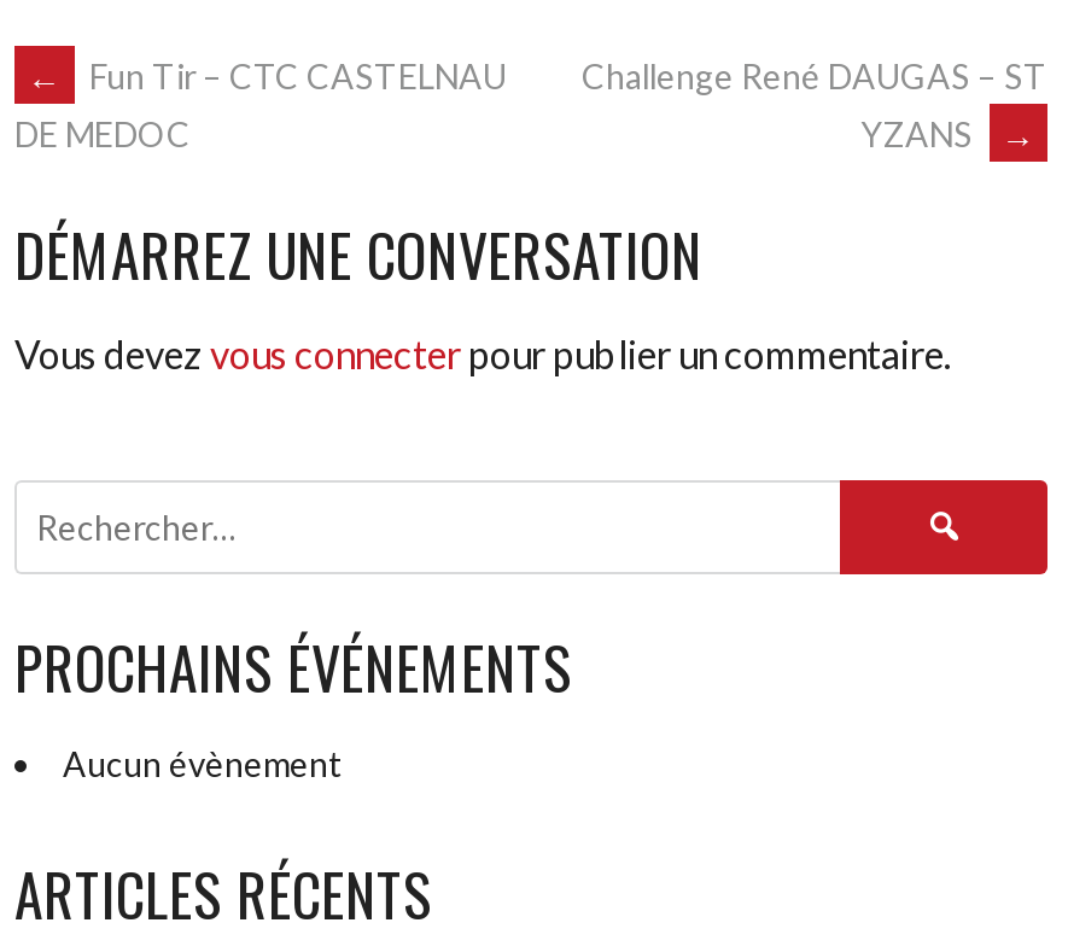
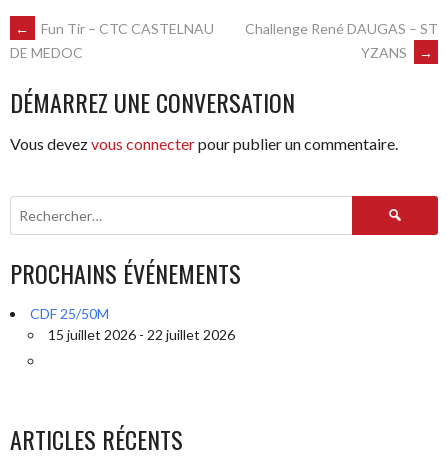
[63,744,343,785] Aucun évènement -> [30,305,234,343] CDF 25/50M | 15 juillet 2026 - 22 juillet 2026

